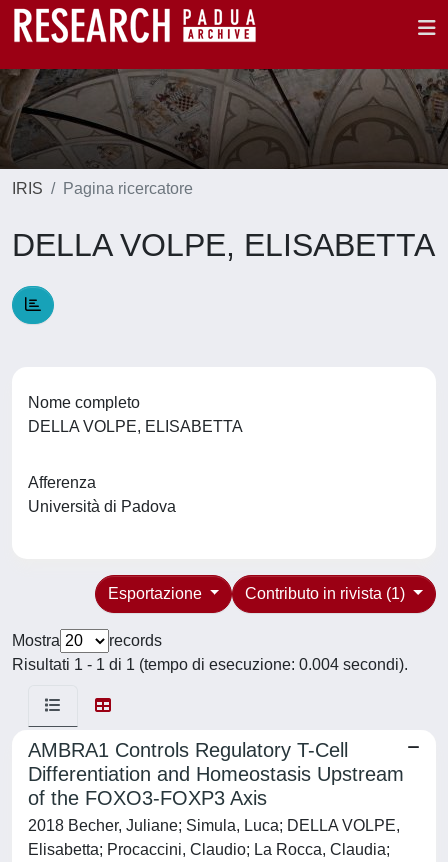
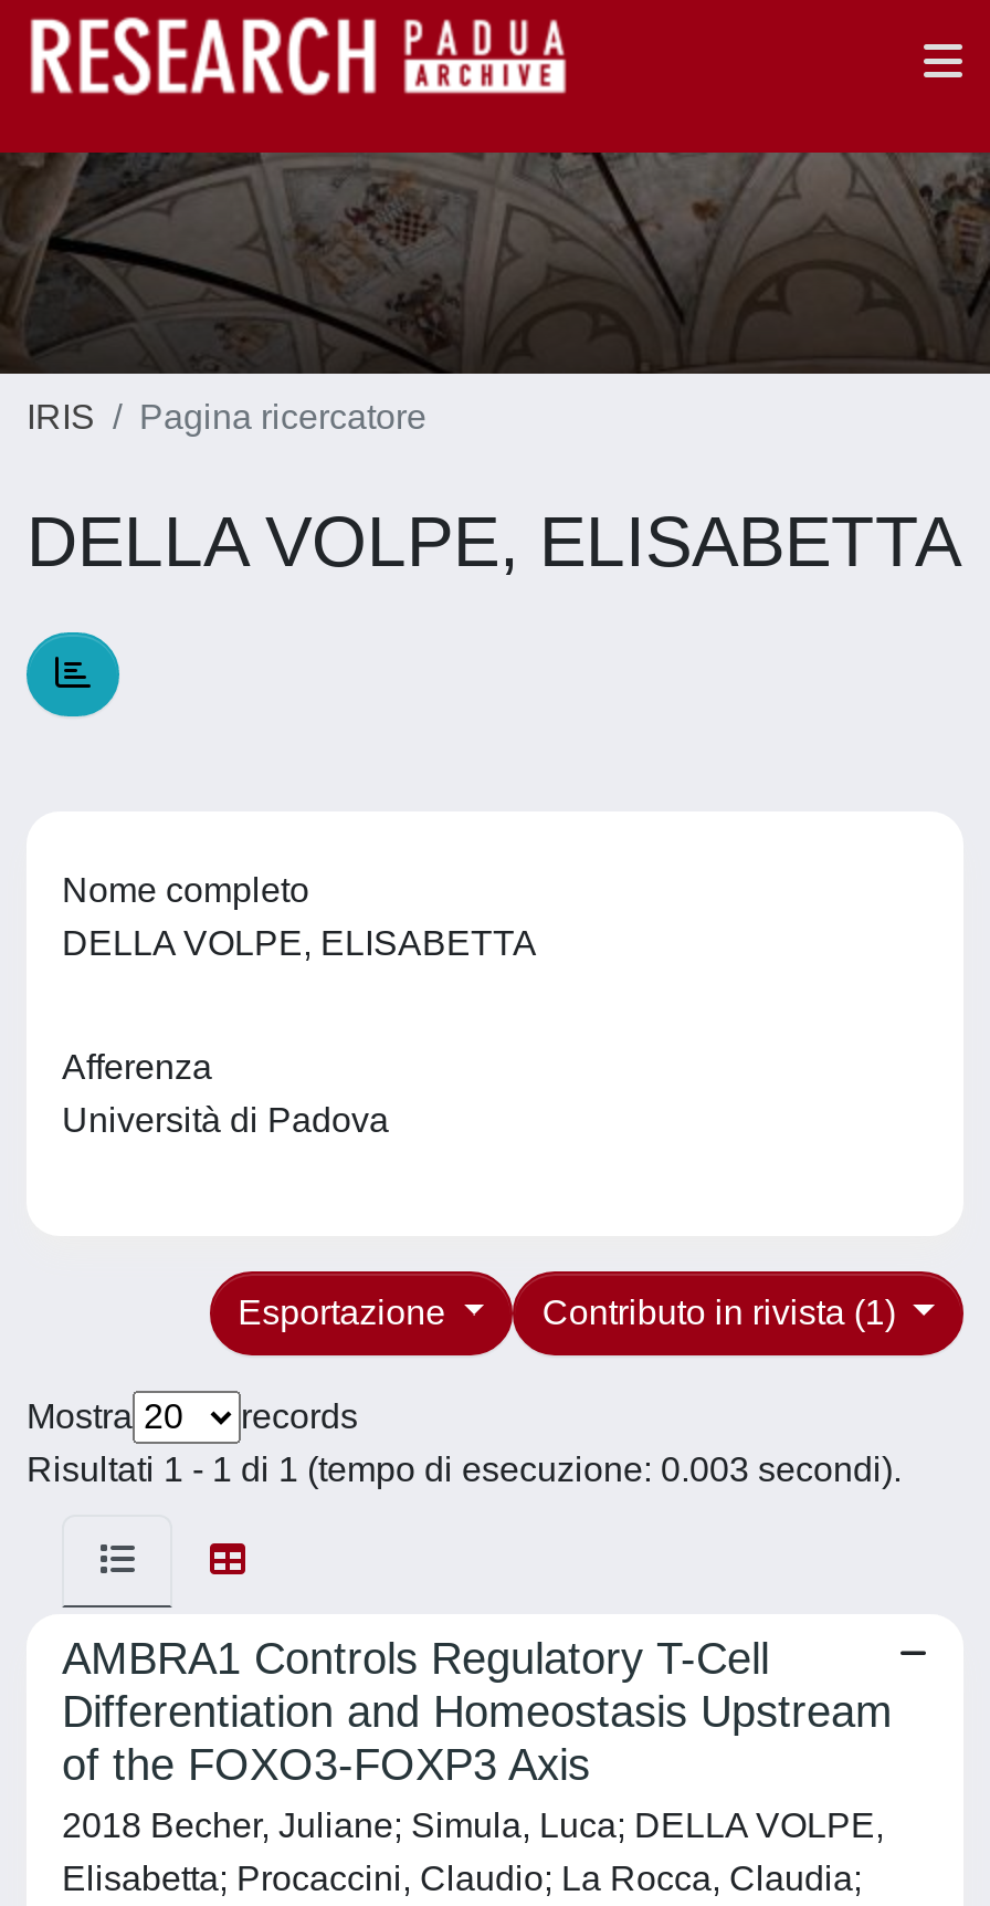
[12,656,408,673] Risultati 1 - 1 di 1 (tempo di esecuzione: 0.004 secondi). -> [27,1451,902,1488] Risultati 1 - 1 di 1 (tempo di esecuzione: 0.003 secondi).

